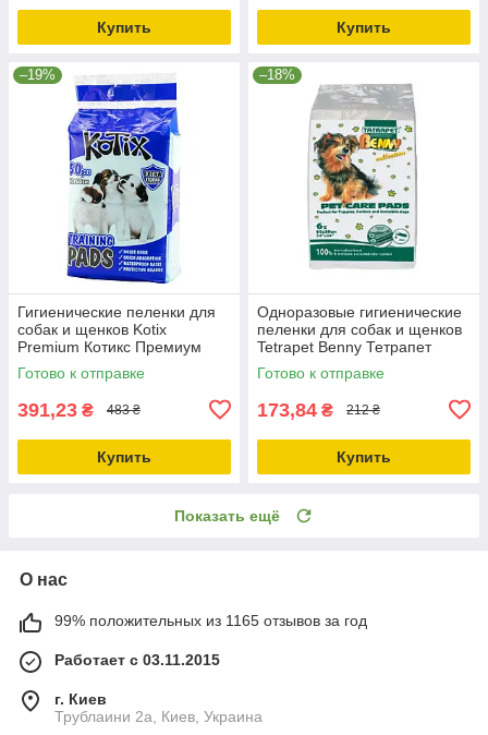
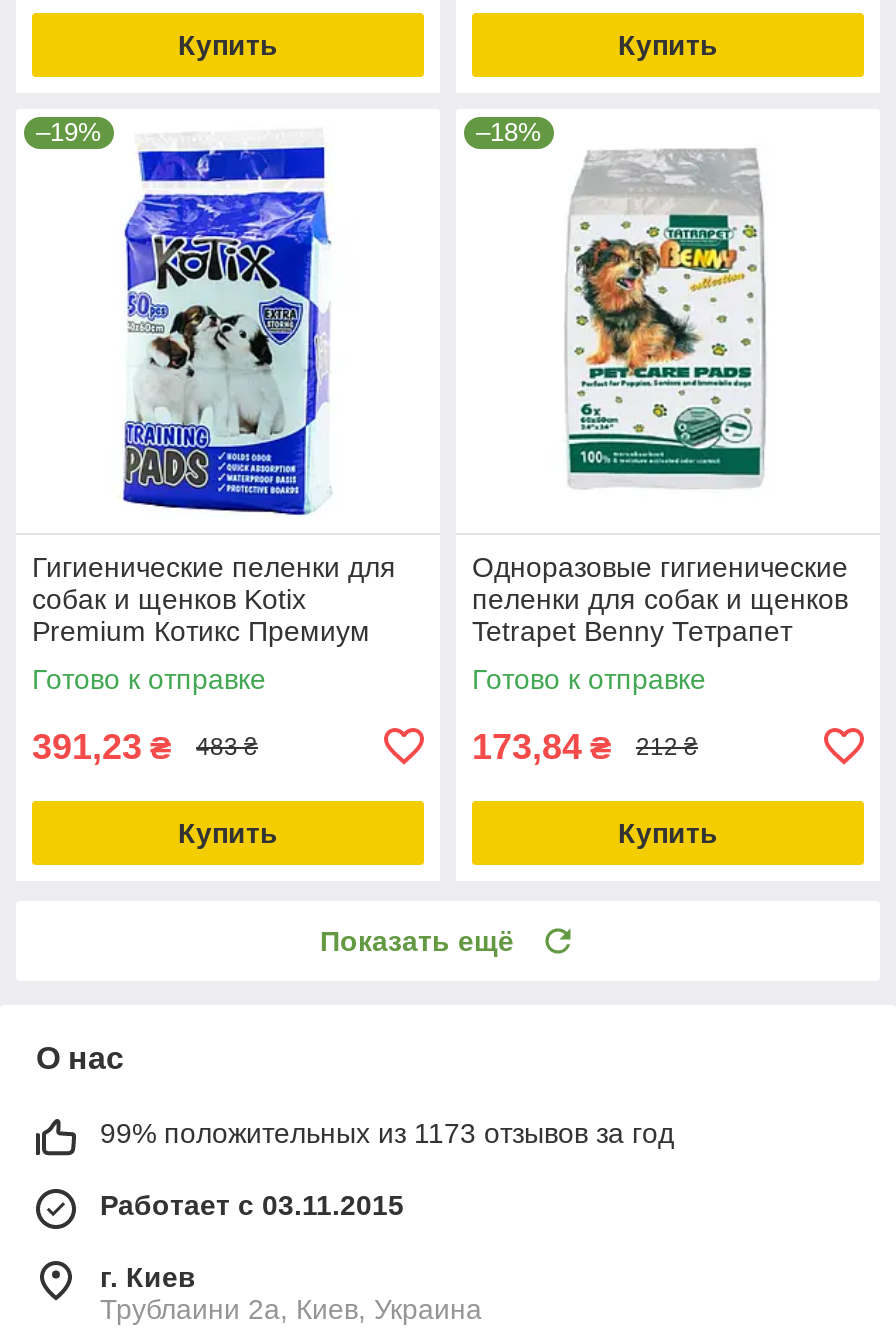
[54,612,367,629] 99% положительных из 1165 отзывов за год -> [100,1117,674,1149] 99% положительных из 1173 отзывов за год

